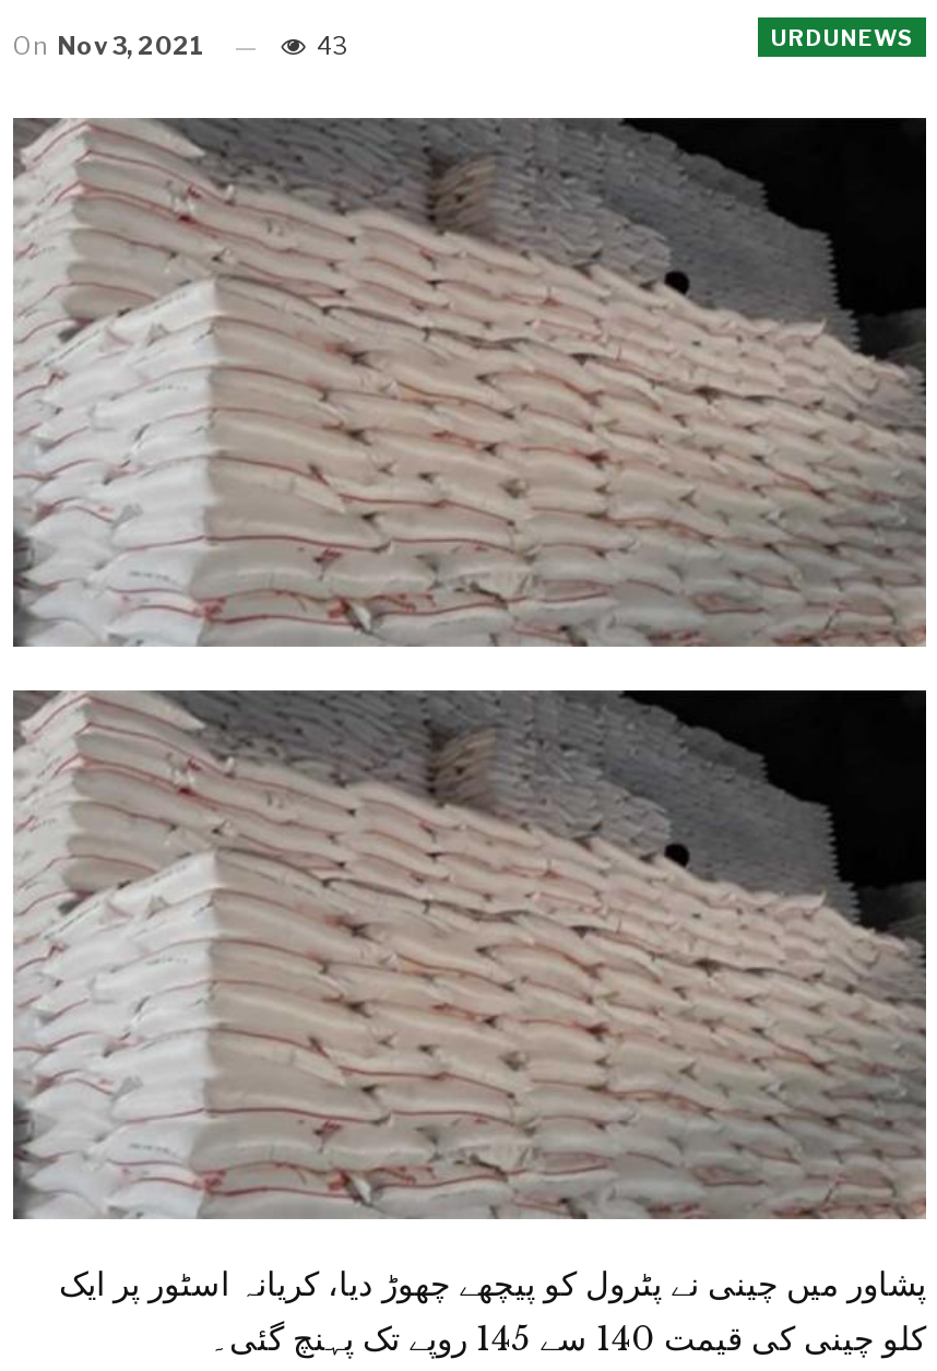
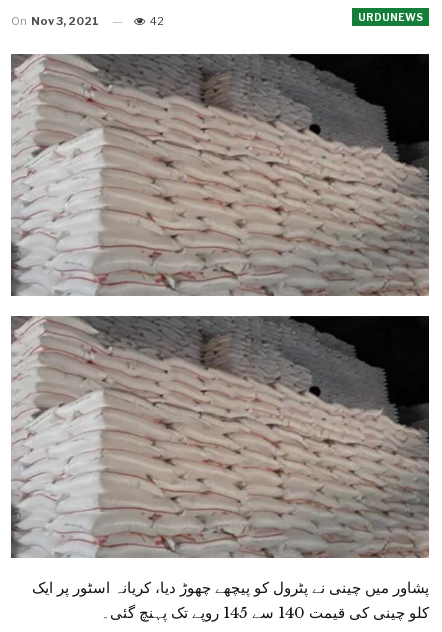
[312,31,347,61] 43 -> [148,14,164,28] 42

